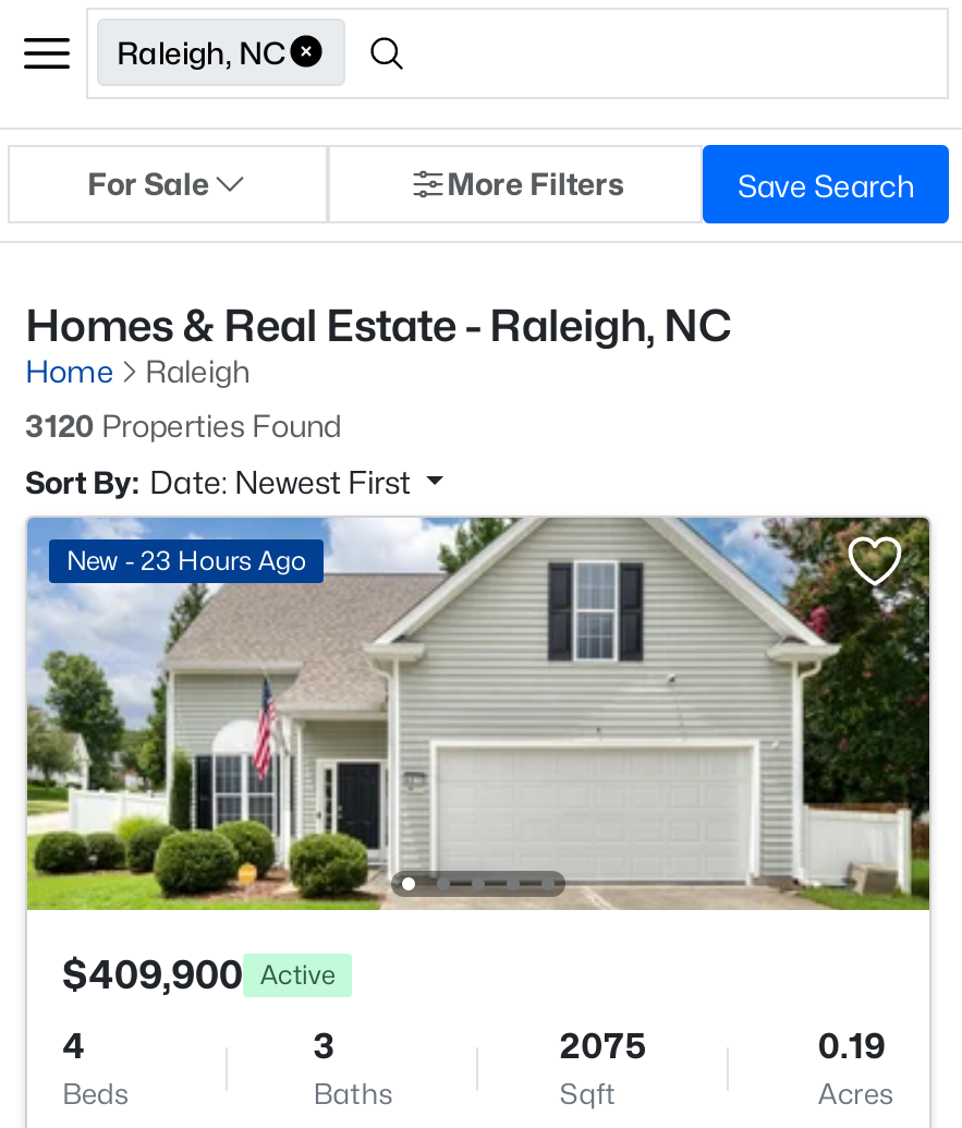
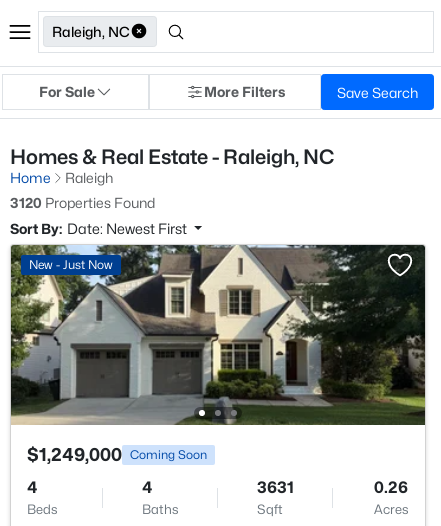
[25,516,931,912] [image] | New - 23 Hours Ago -> [10,244,425,425] [image] | New - Just Now
[62,951,334,997] $409,900 Active -> [27,444,207,465] $1,249,000 Coming Soon
[313,1026,335,1067] 3 -> [142,478,152,497] 4
[560,1026,647,1067] 2075 -> [257,478,294,497] 3631
[818,1026,886,1067] 0.19 -> [374,478,408,497] 0.26

